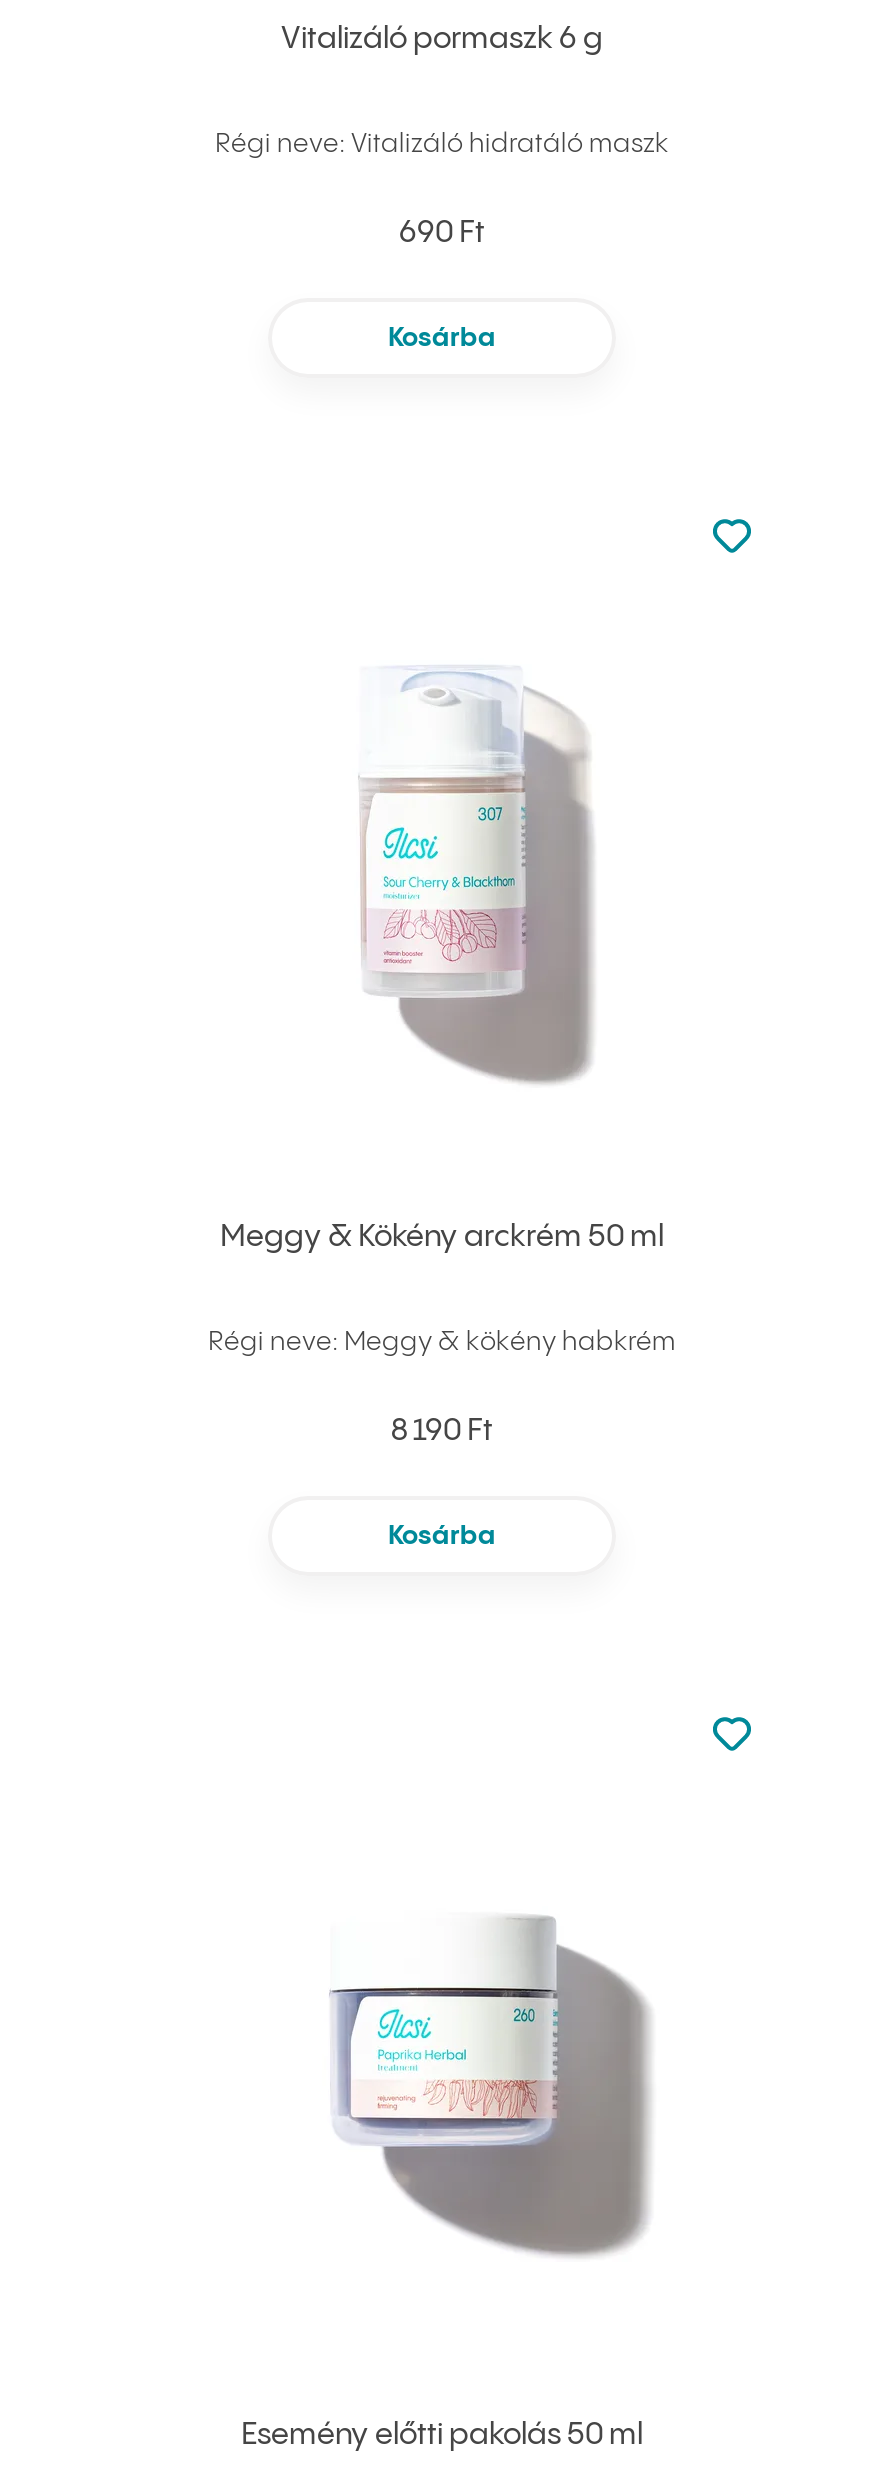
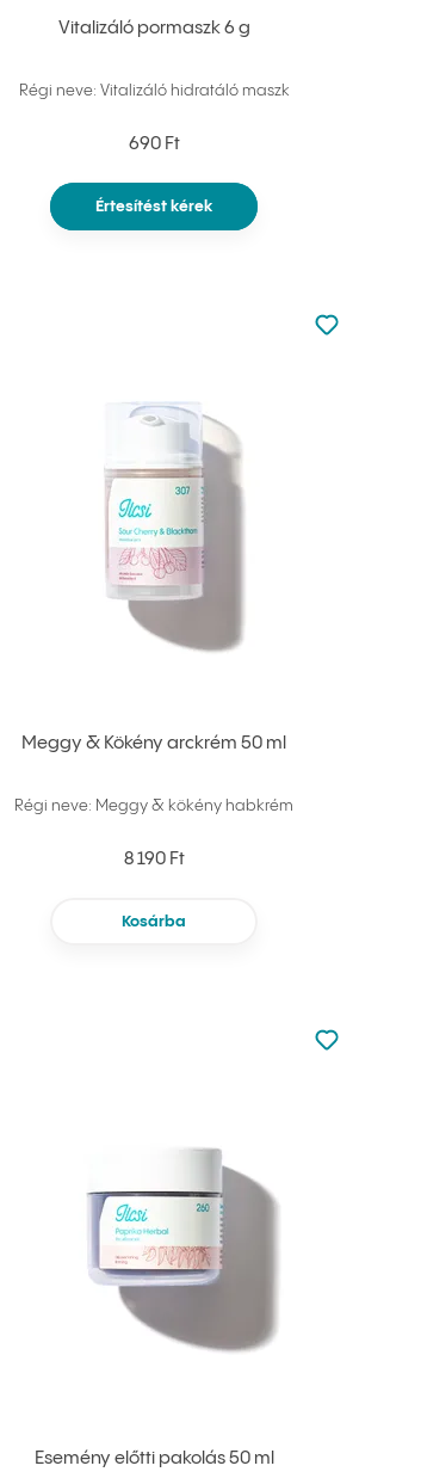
[388,324,496,352] Kosárba -> [95,198,213,215] Értesítést kérek

